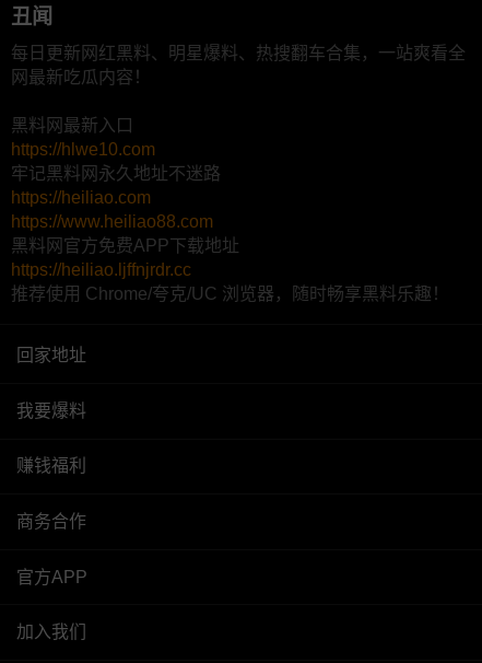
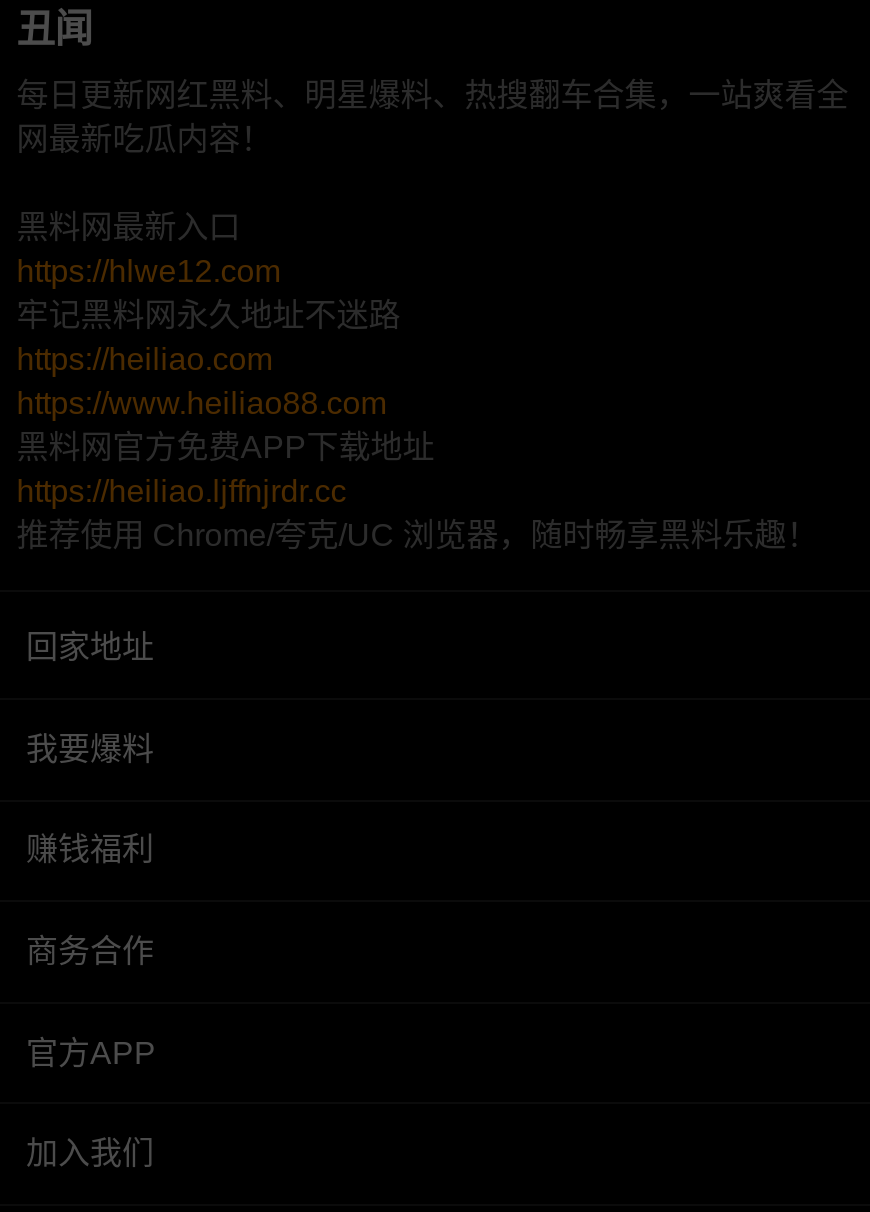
[11,140,155,159] https://hlwe10.com -> [16,255,280,289] https://hlwe12.com

